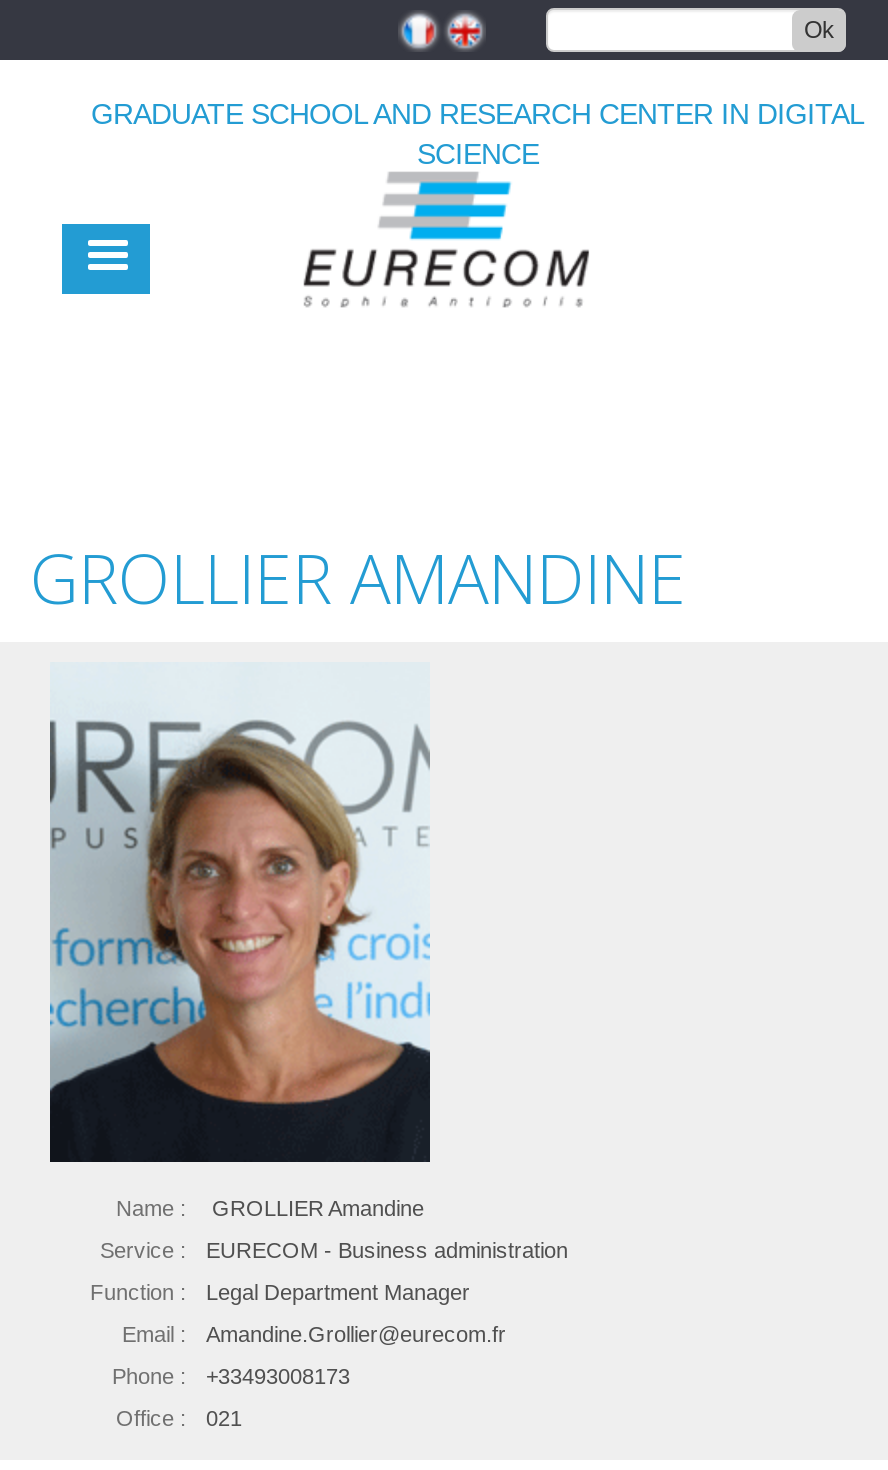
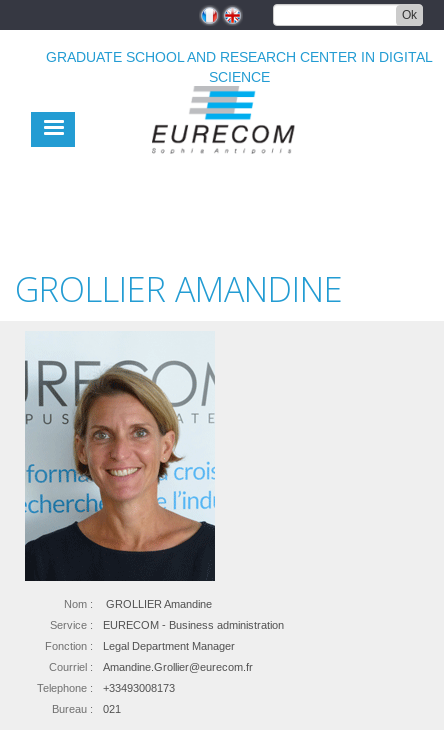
[116,1196,186,1220] Name : -> [64,598,93,610] Nom :
[90,1280,186,1304] Function : -> [45,640,93,652] Fonction :
[122,1322,186,1346] Email : -> [49,661,93,673] Courriel :
[112,1364,186,1388] Phone : -> [37,682,93,694] Telephone :
[116,1406,186,1430] Office : -> [52,703,93,715] Bureau :

